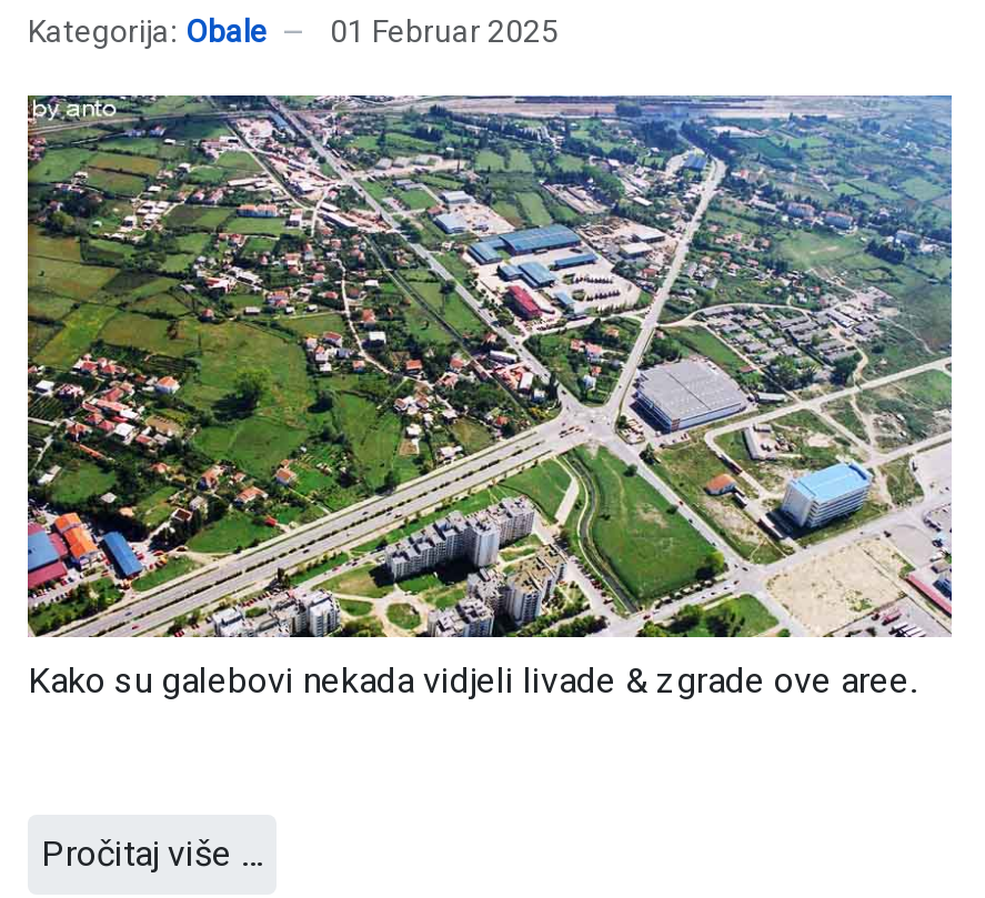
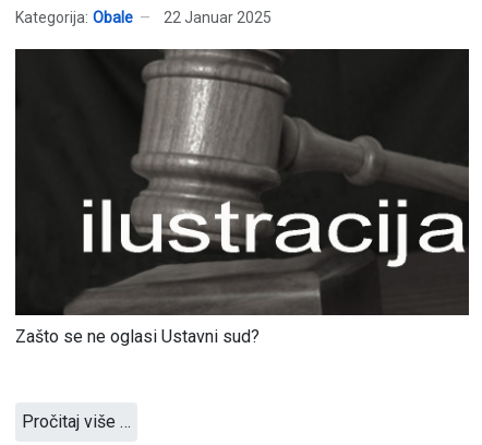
[28,13,559,49] Kategorija: Obale 01 Februar 2025 -> [15,9,272,26] Kategorija: Obale 22 Januar 2025
[26,93,954,702] [image] | Kako su galebovi nekada vidjeli livade & zgrade ove aree. -> [14,48,470,347] [image] | Zašto se ne oglasi Ustavni sud?

